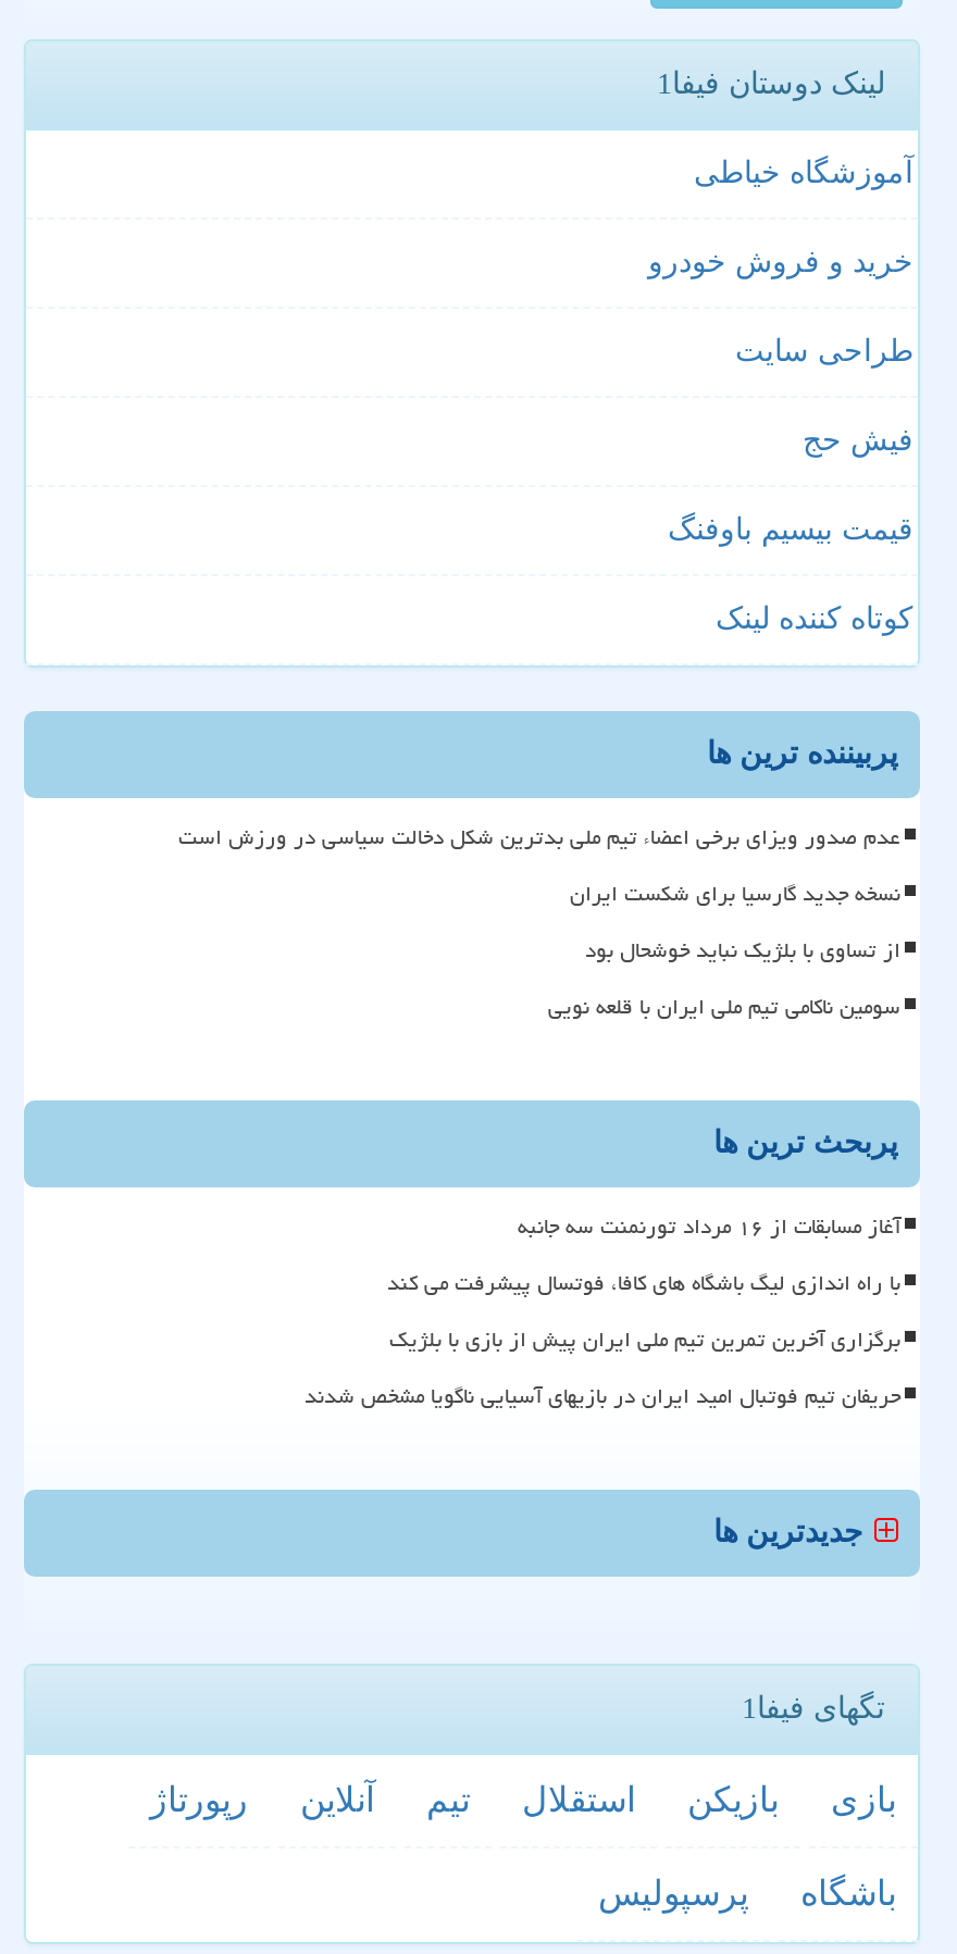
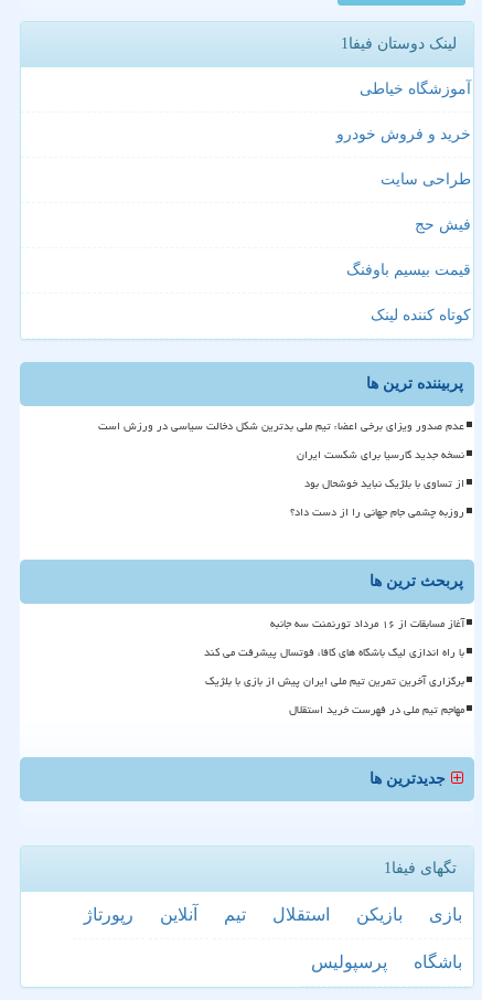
[548,986,900,1029] سومین ناکامی تیم ملی ایران با قلعه نویی -> [290,501,464,524] روزبه چشمی جام جهانی را از دست داد؟
[304,1375,900,1419] حریفان تیم فوتبال امید ایران در بازیهای آسیایی ناگویا مشخص شدند -> [289,699,464,721] مهاجم تیم ملی در فهرست خرید استقلال

